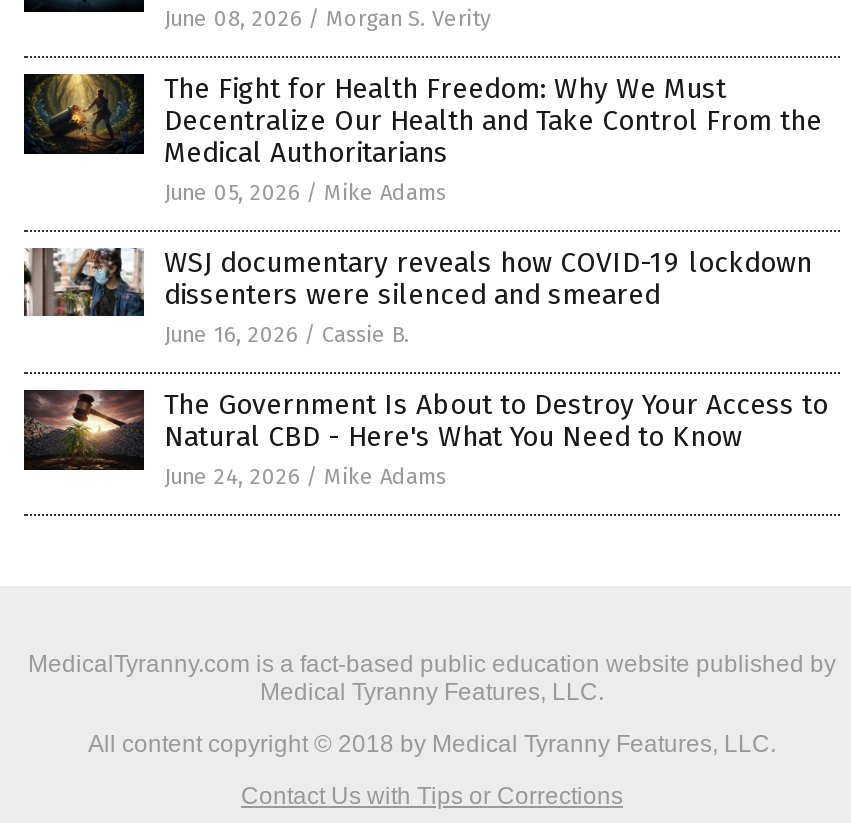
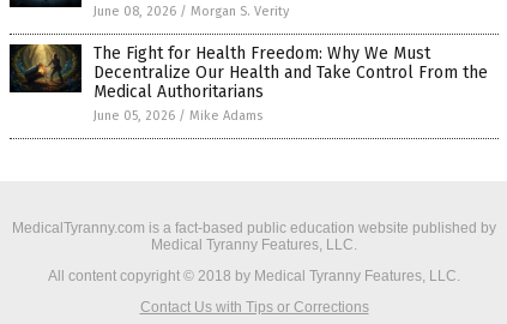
[22,246,828,490] [image] | WSJ documentary reveals how COVID-19 lockdown | dissenters were silenced and smeared | June 16, 2026 / Cassie B. | The Government Is About to Destroy Your Access to | Natural CBD - Here's What You Need to Know | June 24, 2026 / Mike Adams -> none
[22,388,136,472] [image] -> none

